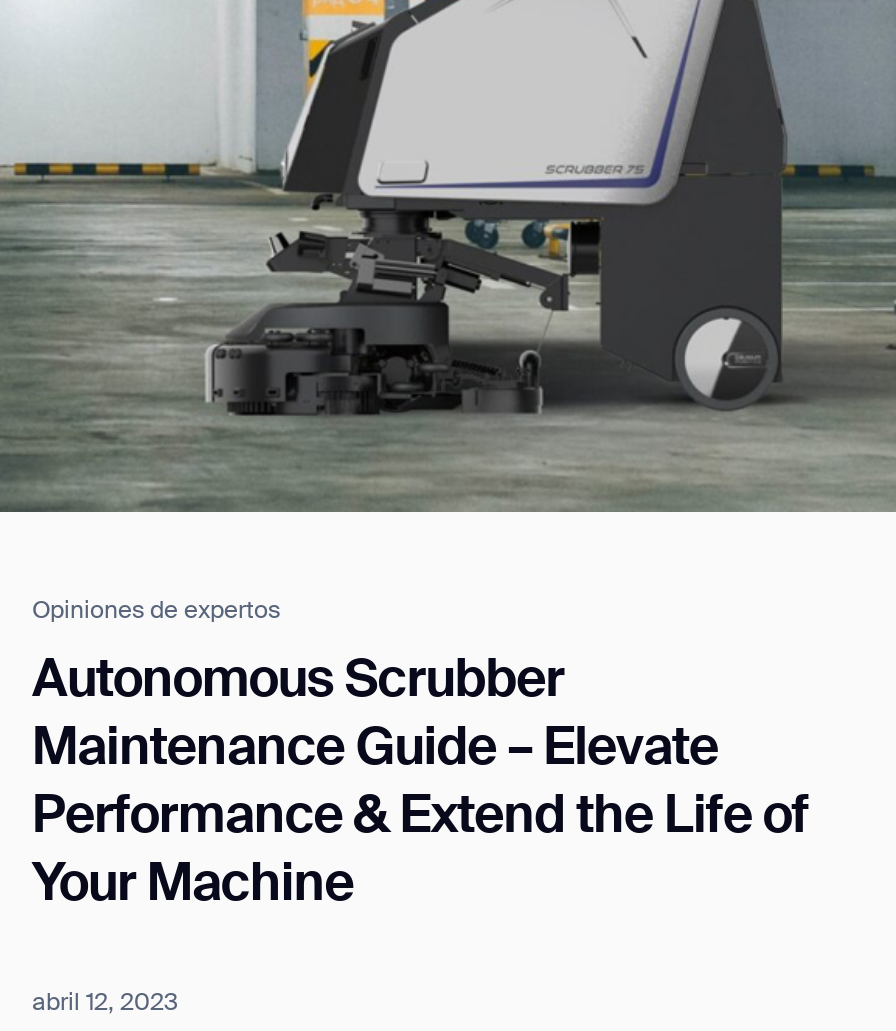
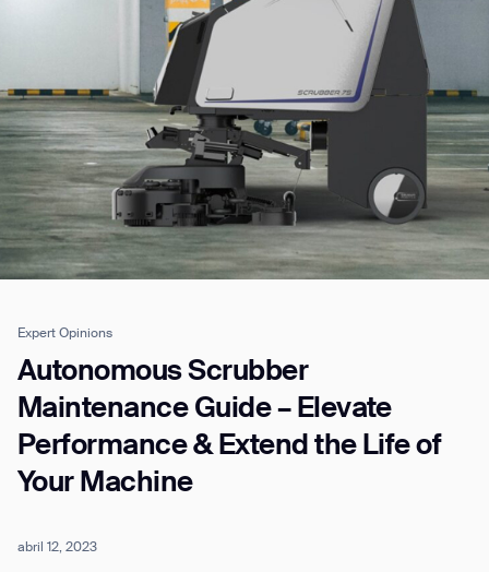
[32,600,280,624] Opiniones de expertos -> [17,328,112,341] Expert Opinions

